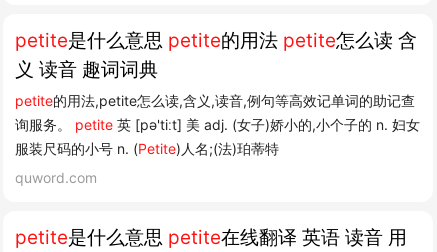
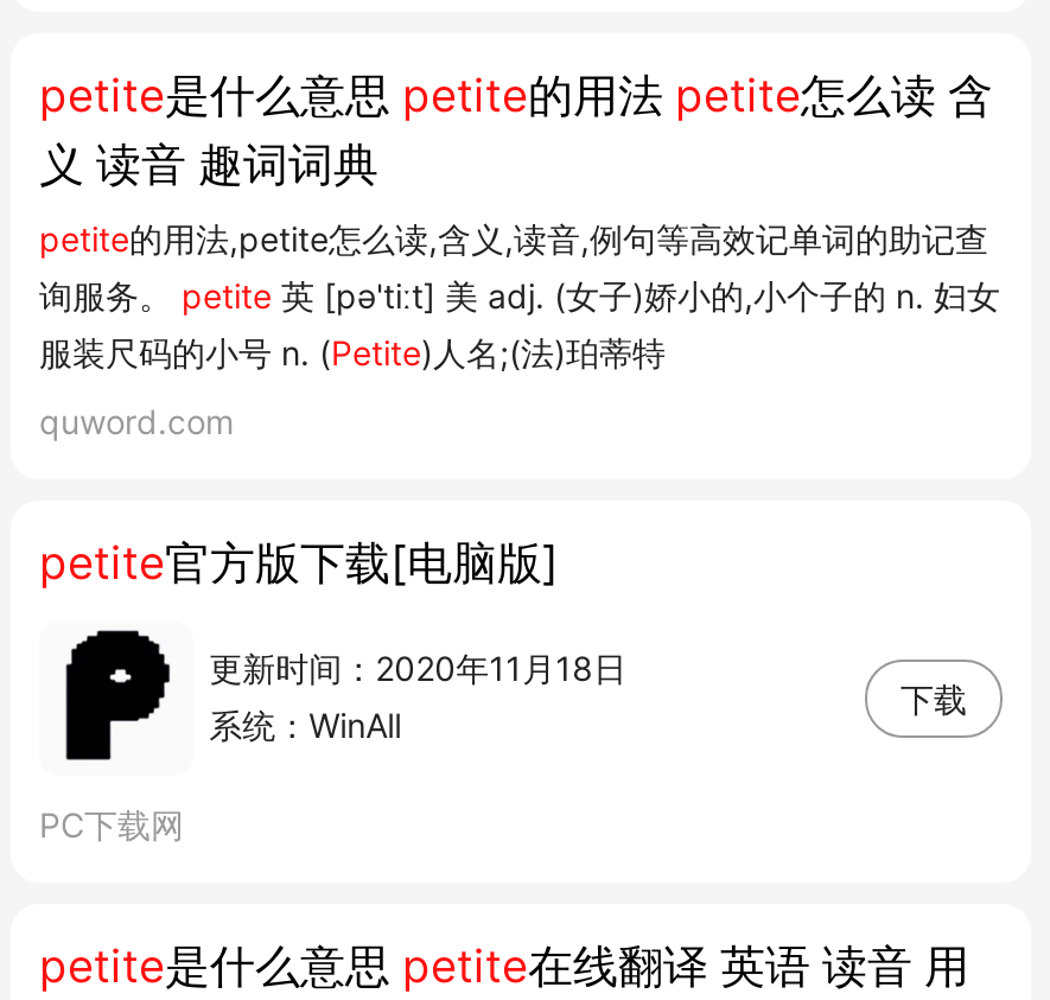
none -> [39,536,627,764] [image] | petite官方版下载[电脑版] | 更新时间：2020年11月18日 | 系统：WinAll
none -> [39,678,967,844] 下载 | PC下载网

